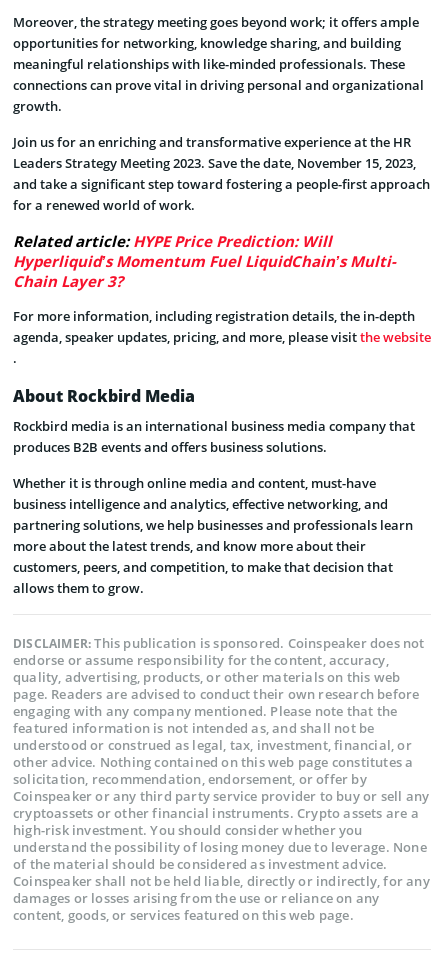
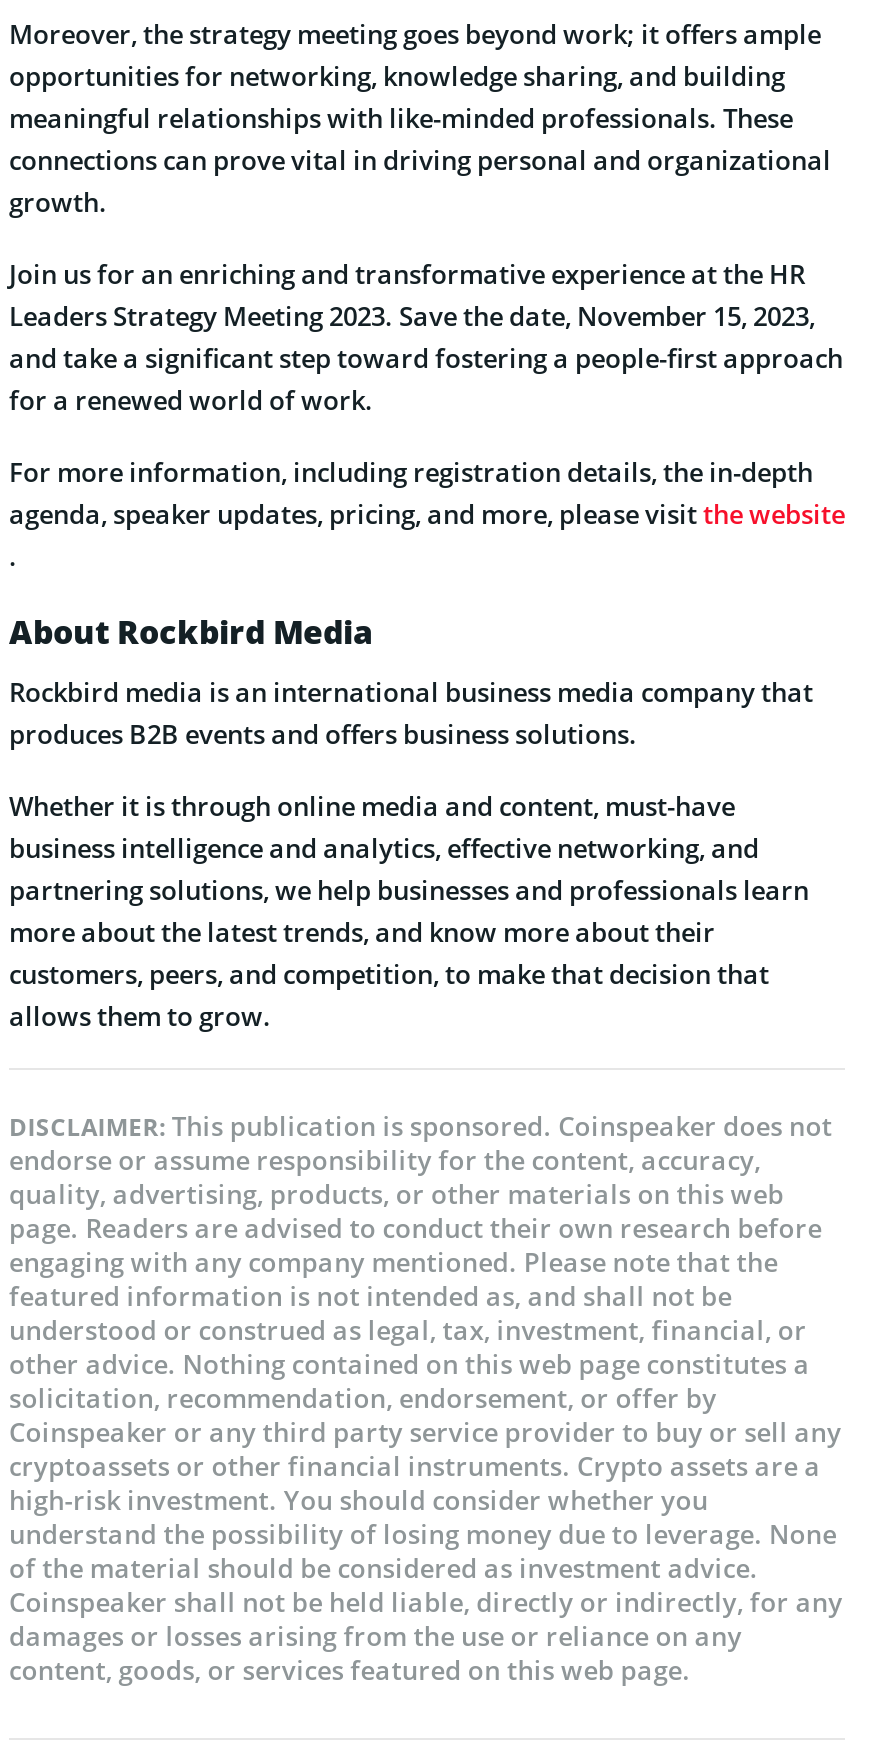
[13,231,396,291] Related article: HYPE Price Prediction: Will | Hyperliquid’s Momentum Fuel LiquidChain’s Multi- | Chain Layer 3? -> none

